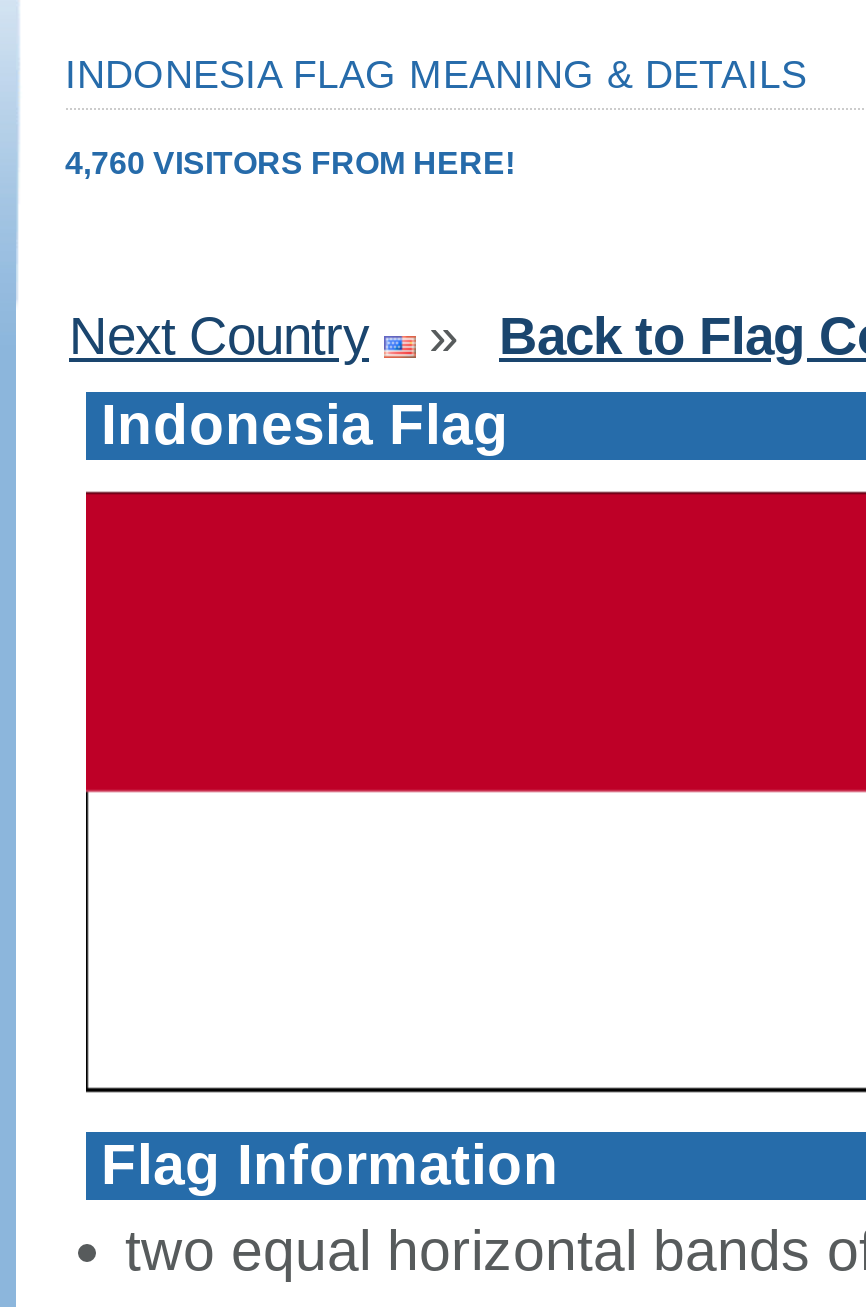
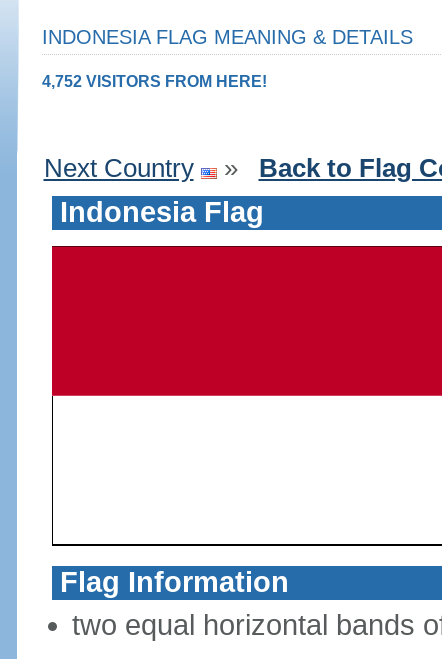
[65,146,515,180] 4,760 VISITORS FROM HERE! -> [41,73,266,90] 4,752 VISITORS FROM HERE!

